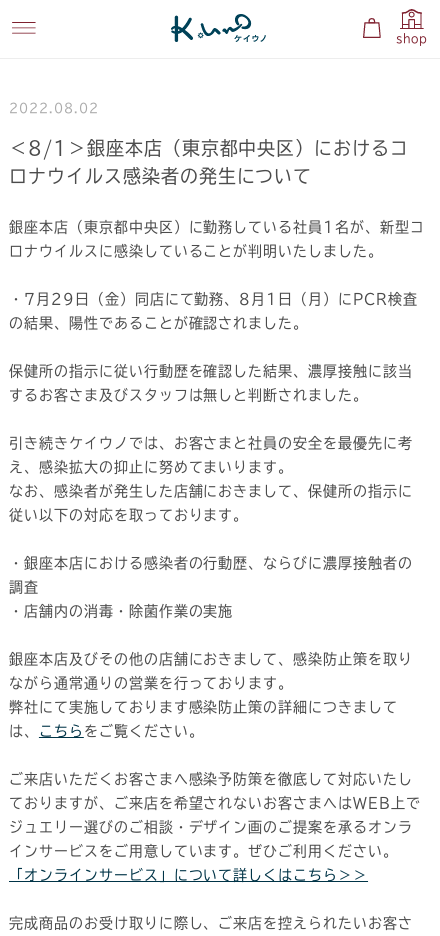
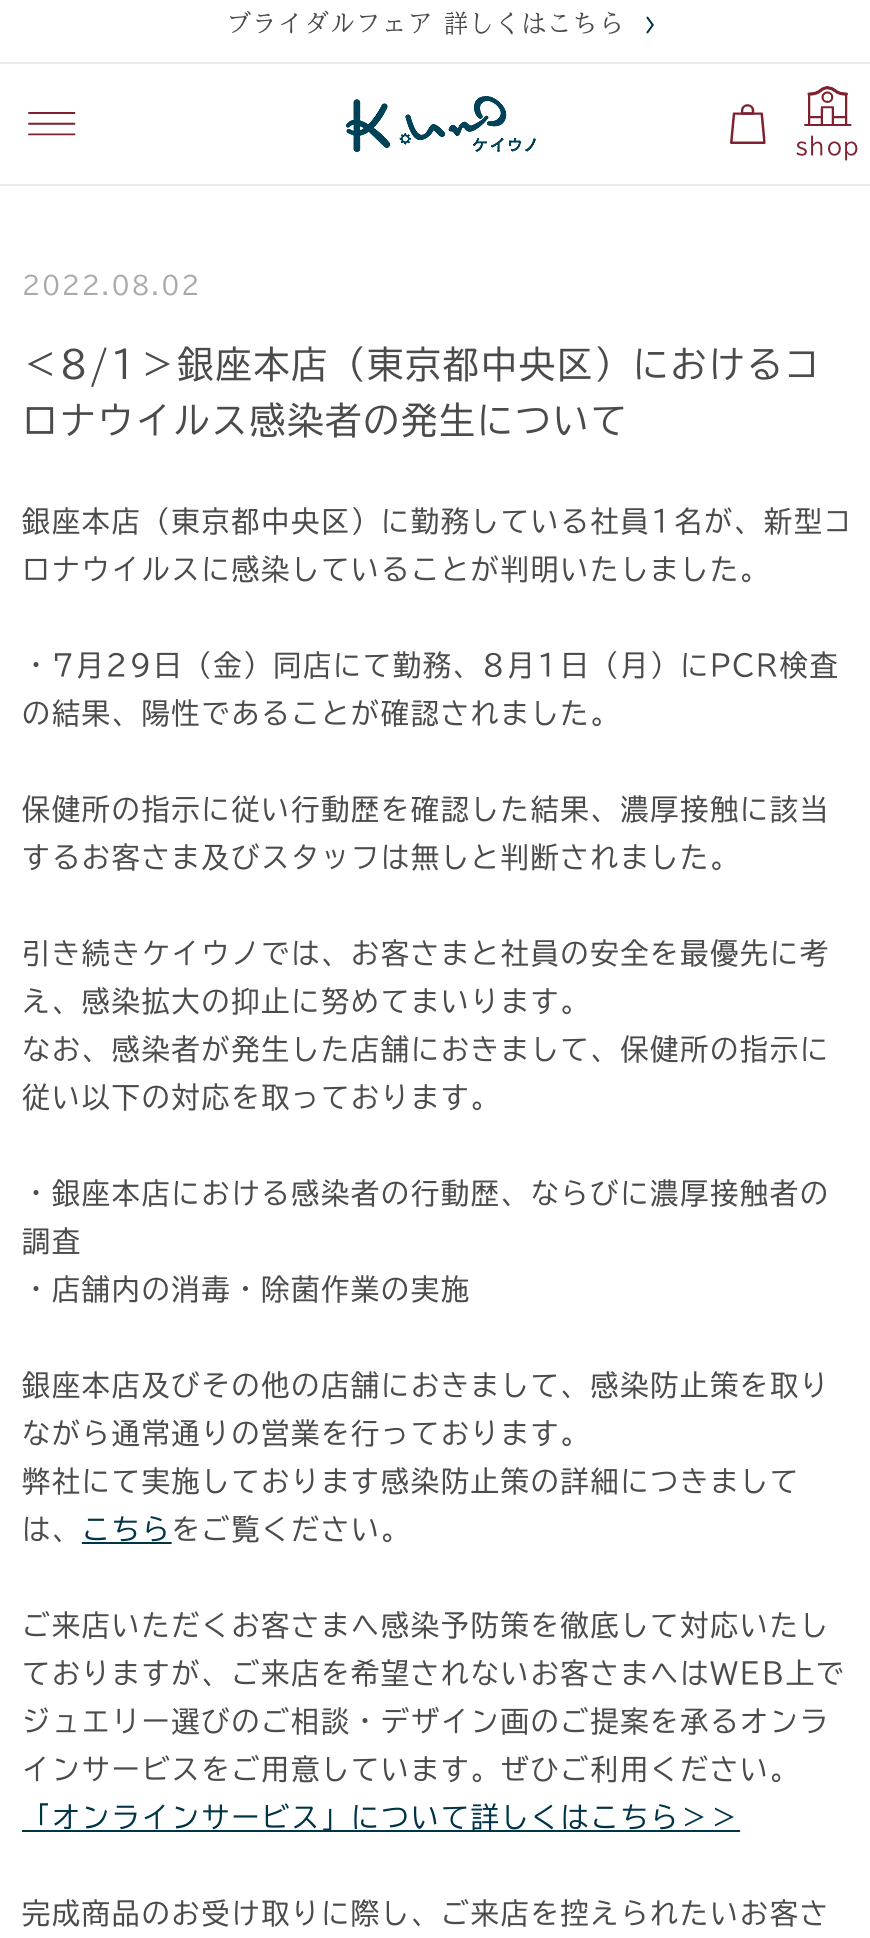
none -> [227,10,625,34] ブライダルフェア 詳しくはこちら

